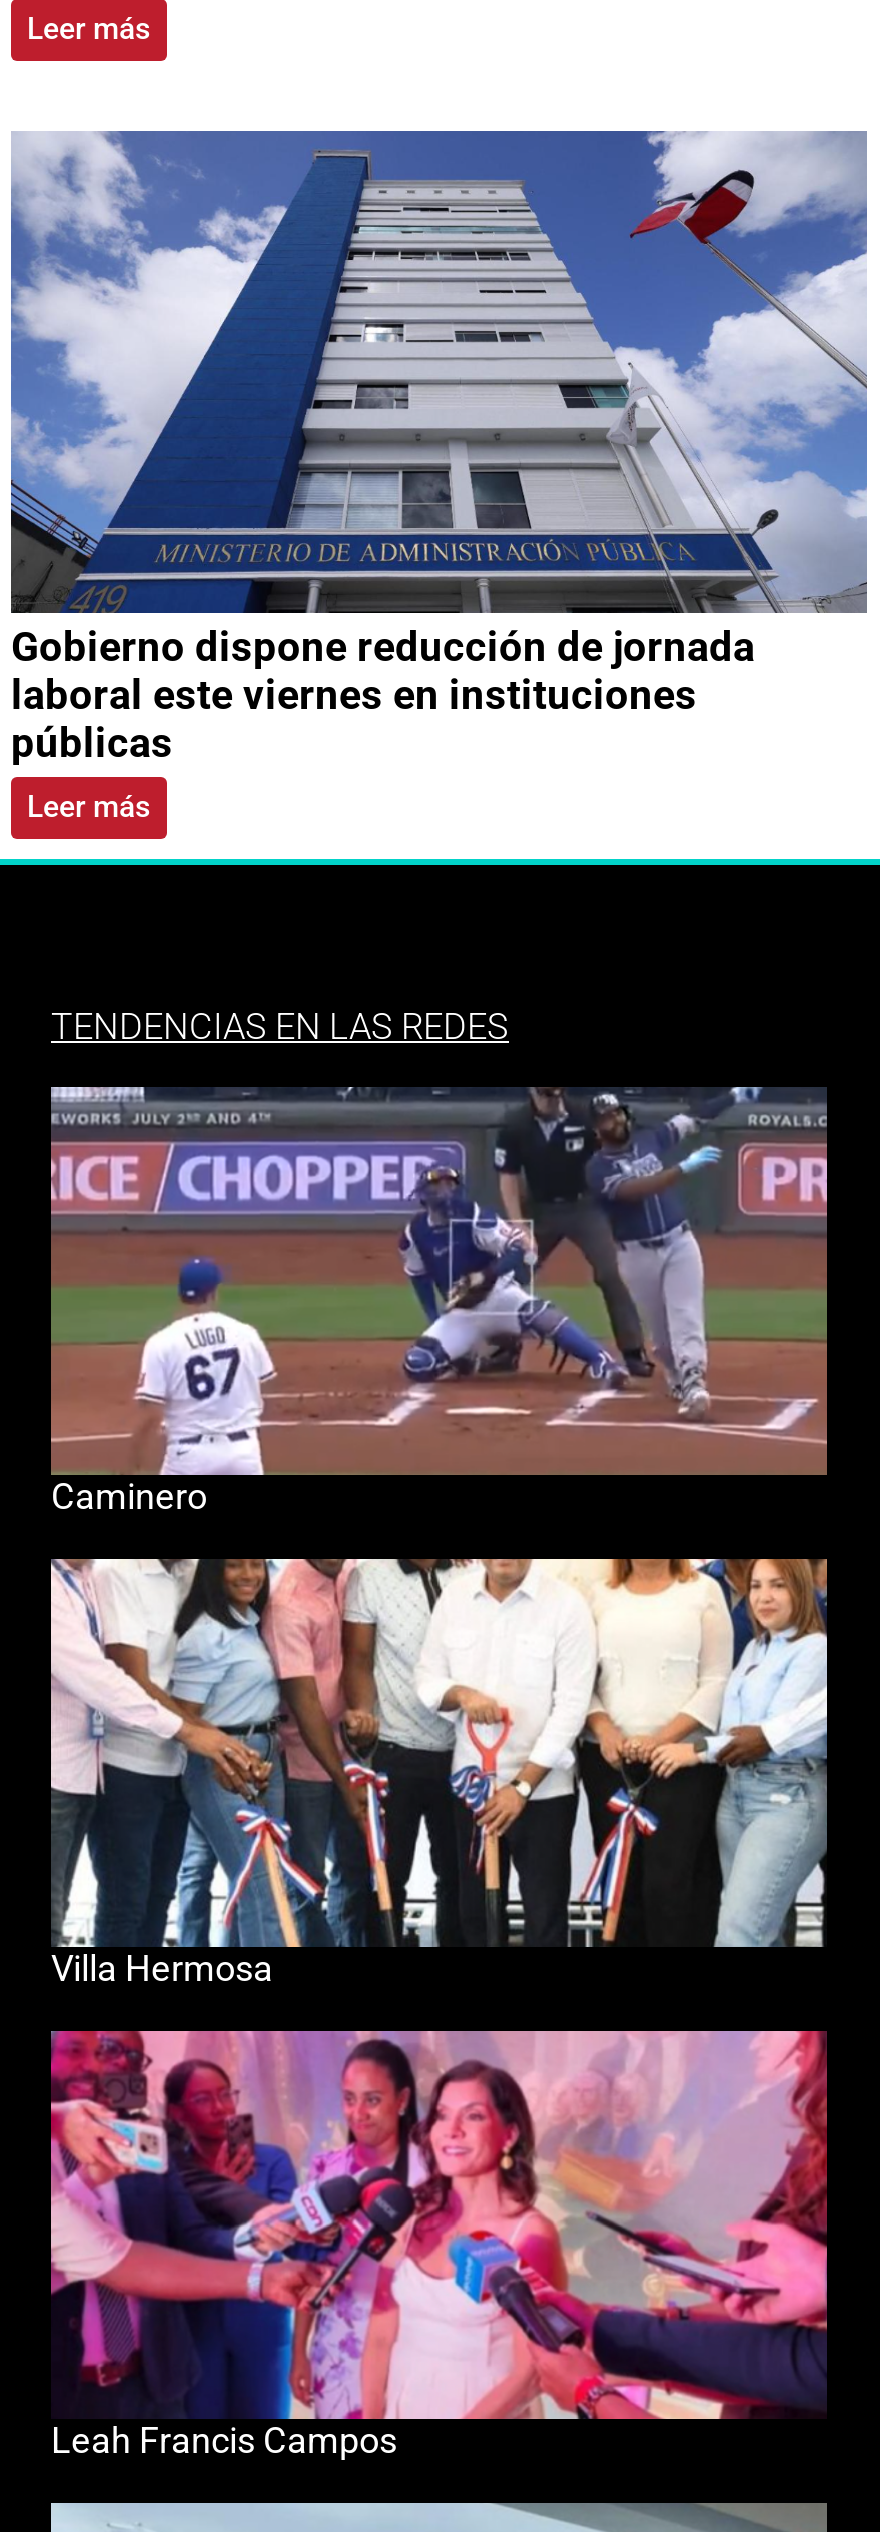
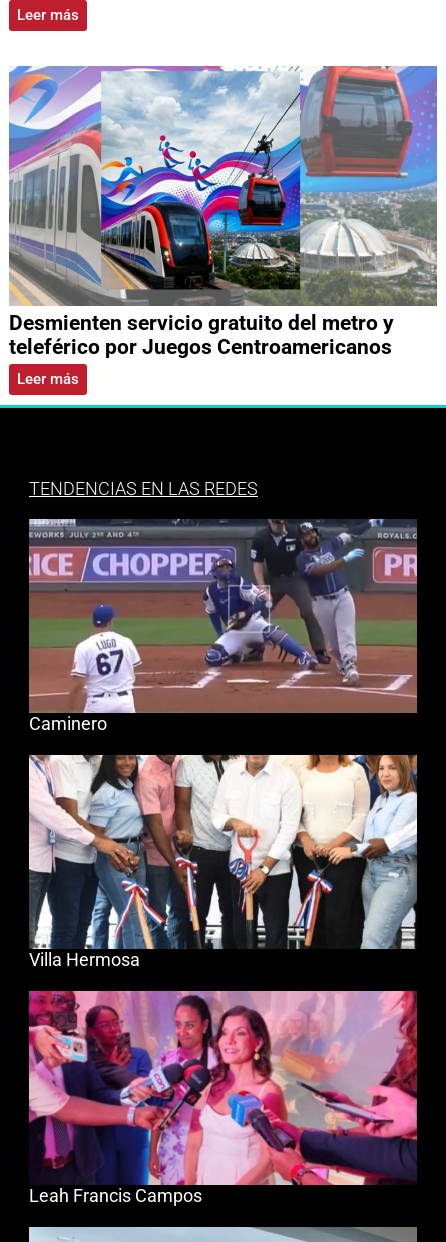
[11,128,867,767] [image] | Gobierno dispone reducción de jornada | laboral este viernes en instituciones | públicas -> [9,65,437,359] [image] | Desmienten servicio gratuito del metro y | teleférico por Juegos Centroamericanos

